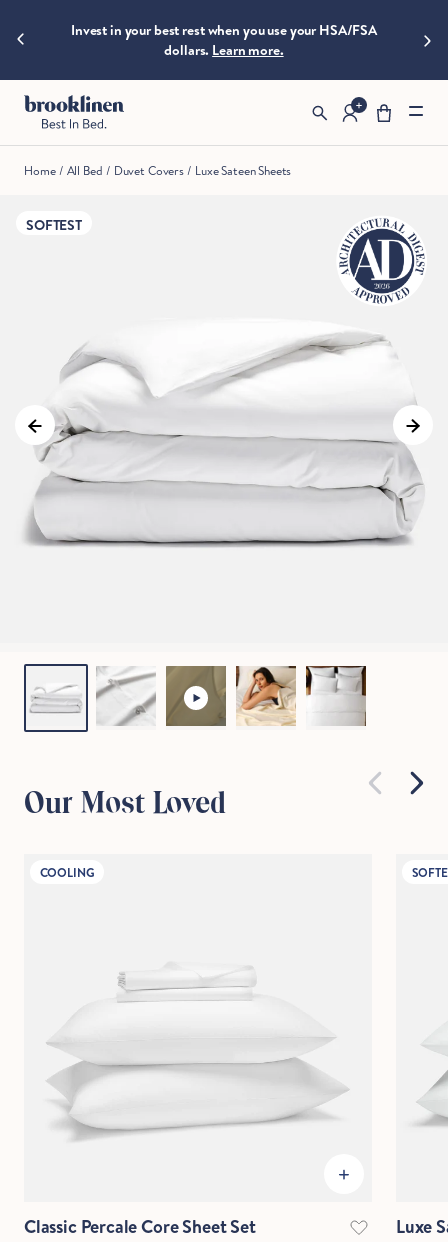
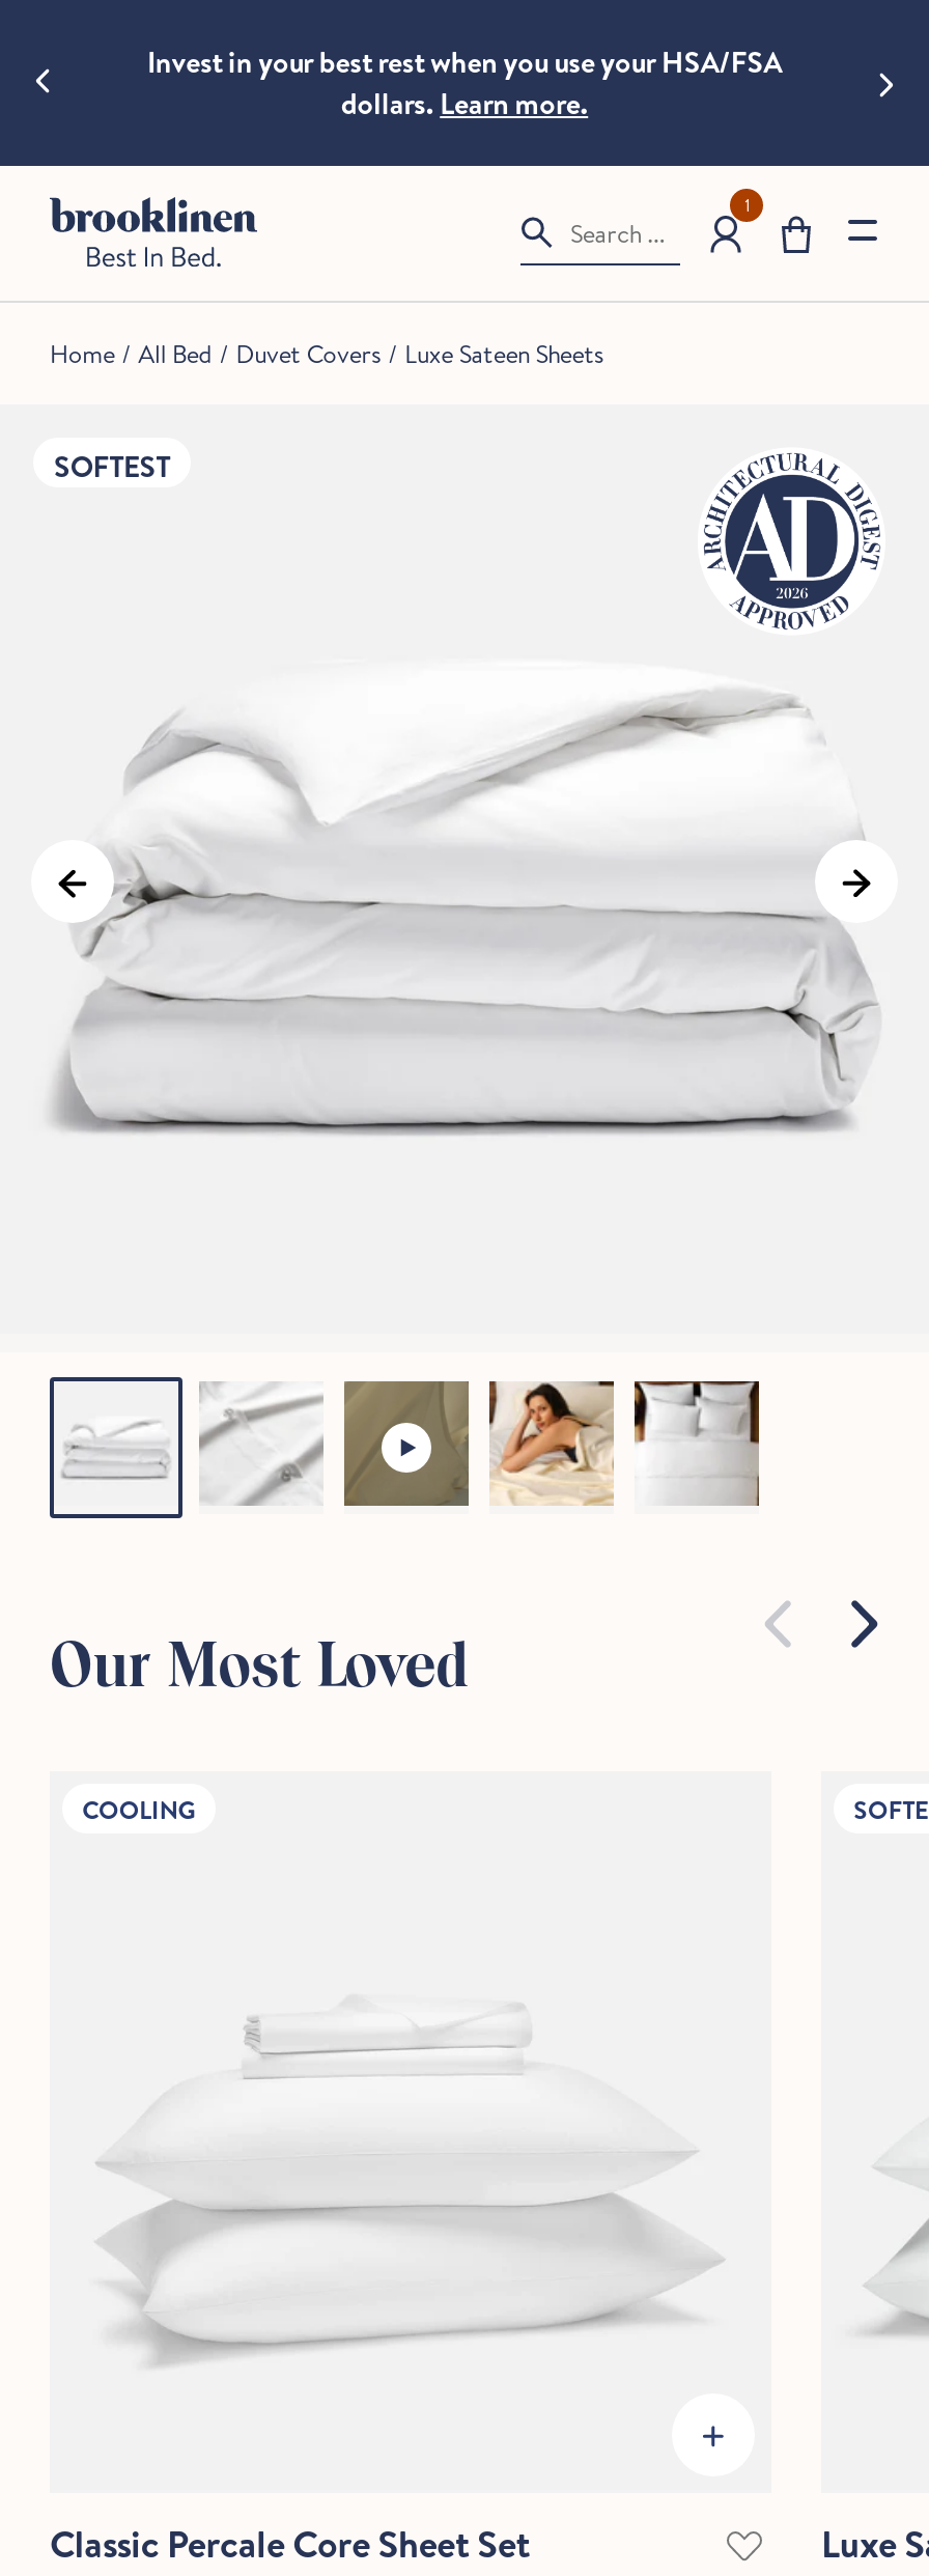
none -> [570,215,665,250] Search ...
none -> [745,193,750,218] 1

